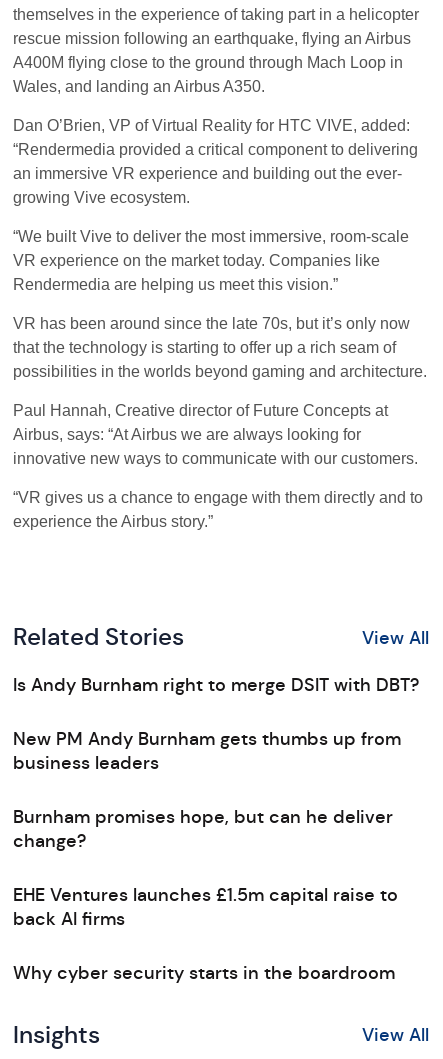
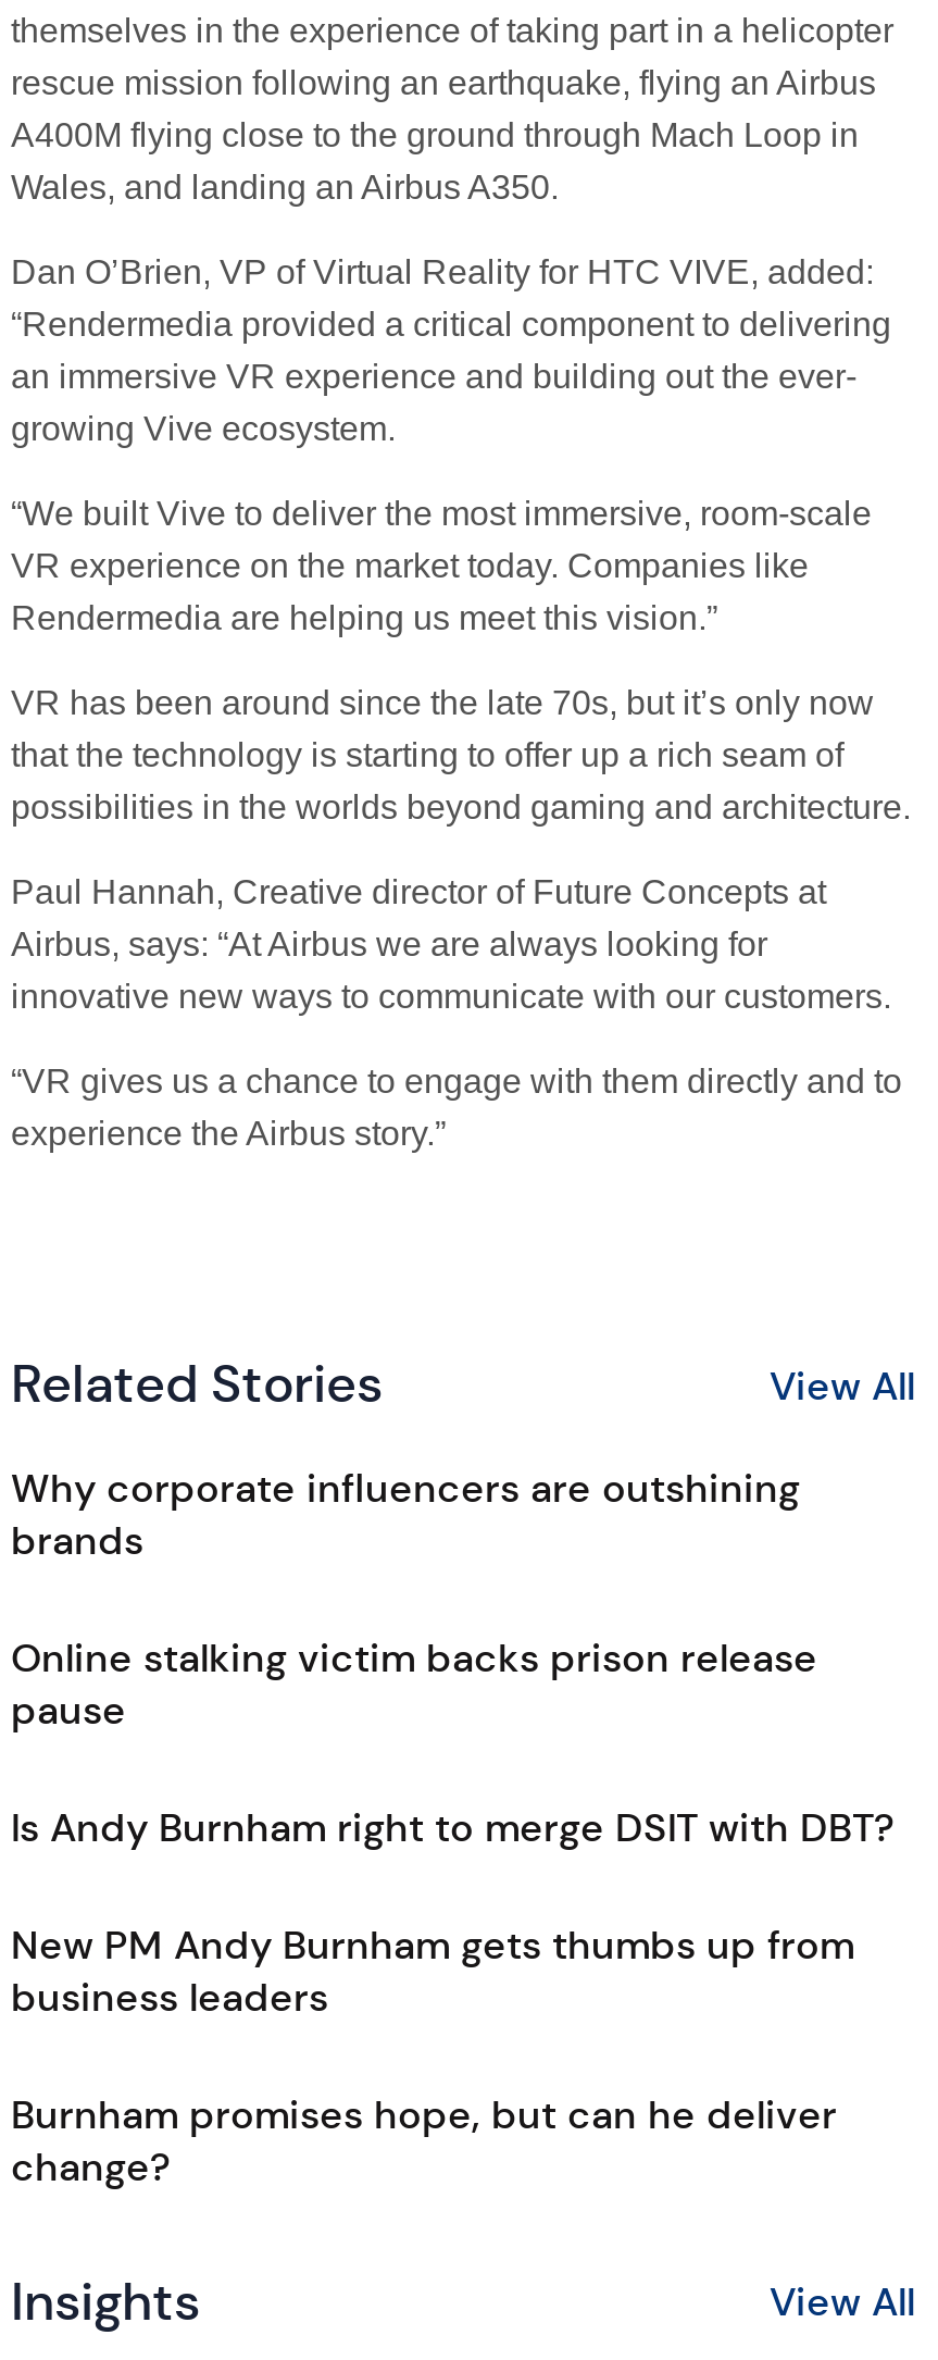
none -> [11,1465,817,1735] Why corporate influencers are outshining | brands | Online stalking victim backs prison release | pause
moved [13,674,419,852] -> [11,1804,893,2191]: Is Andy Burnham right to merge DSIT with DBT? | New PM Andy Burnham gets thumbs up from | business leaders | Burnham promises hope, but can he deliver | change?
[13,884,398,984] EHE Ventures launches £1.5m capital raise to | back AI firms | Why cyber security starts in the boardroom -> none

